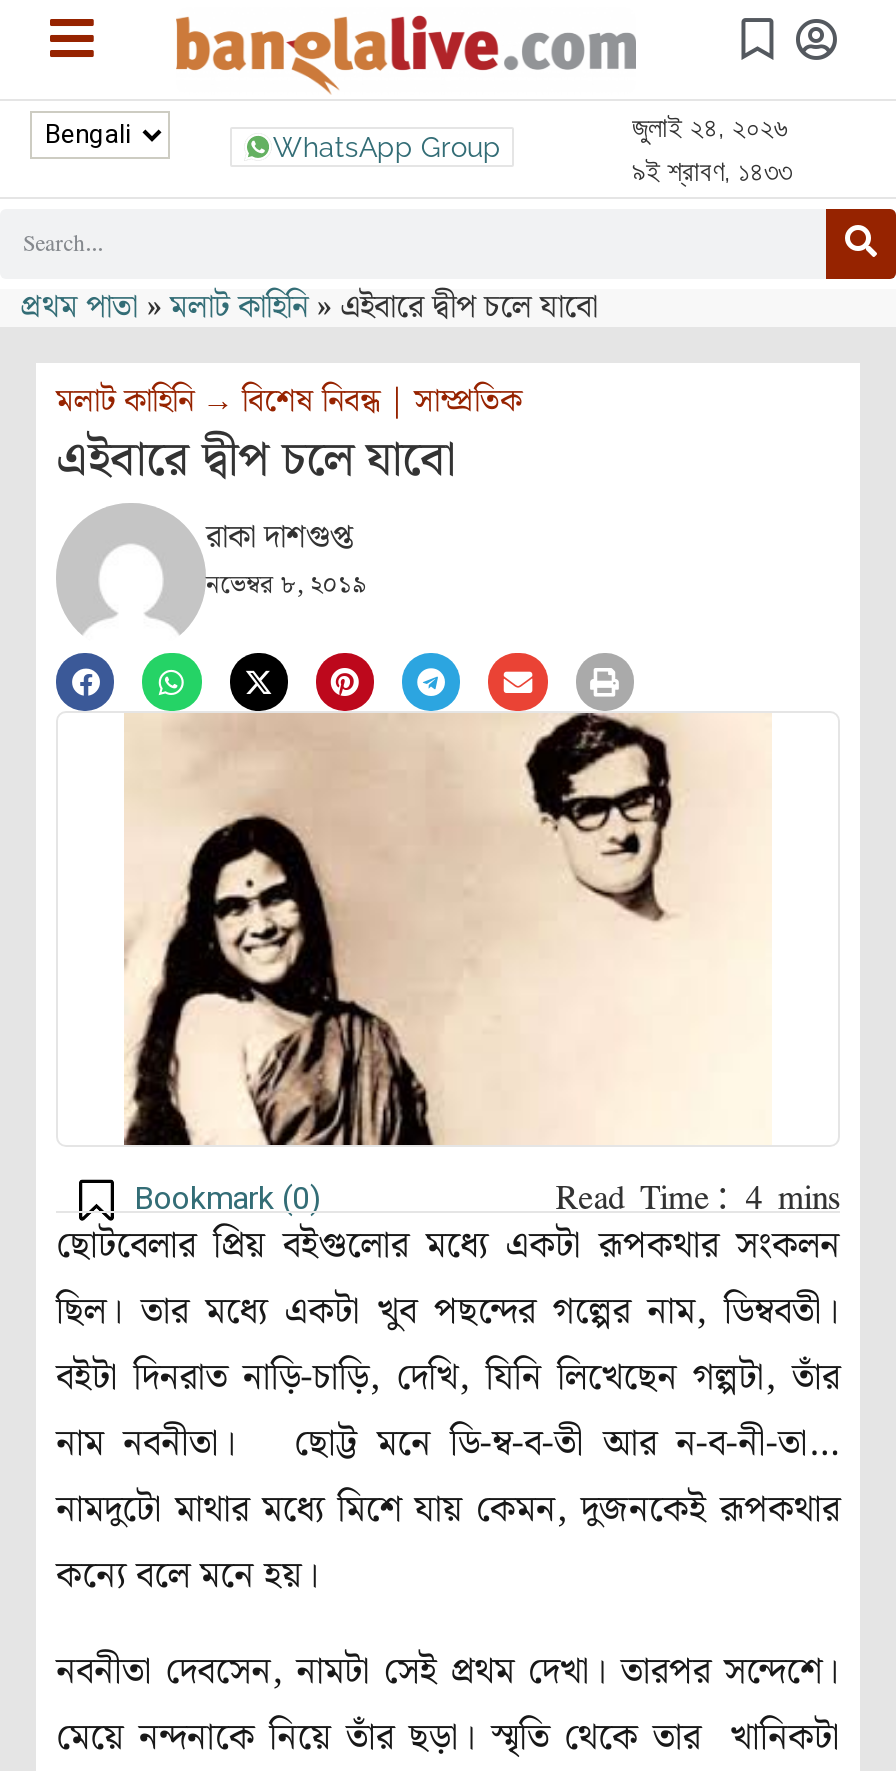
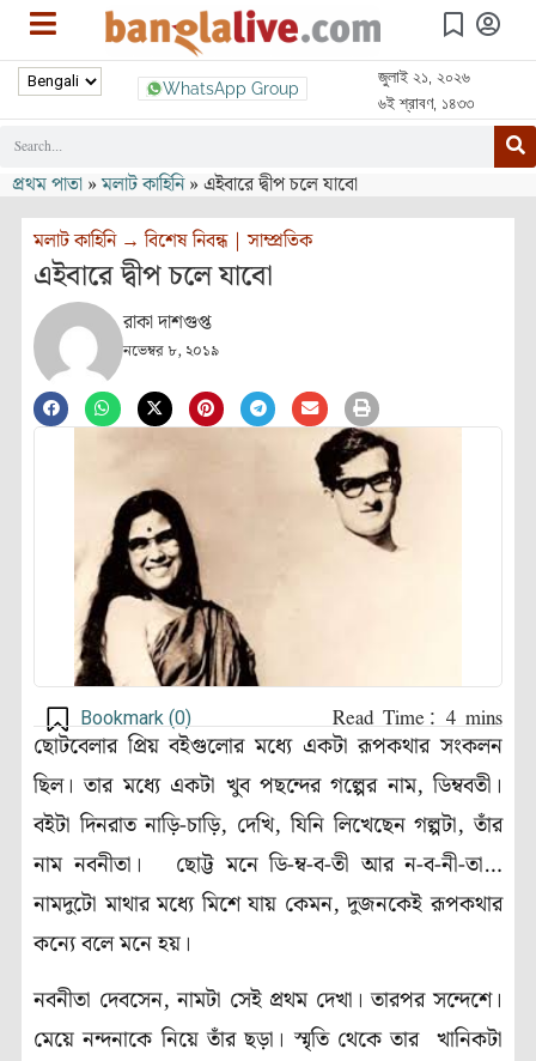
[632,111,788,143] জুলাই ২৪, ২০২৬ -> [378,67,470,86] জুলাই ২১, ২০২৬
[632,155,792,187] ৯ই শ্রাবণ, ১৪৩৩ -> [378,93,474,112] ৬ই শ্রাবণ, ১৪৩৩

